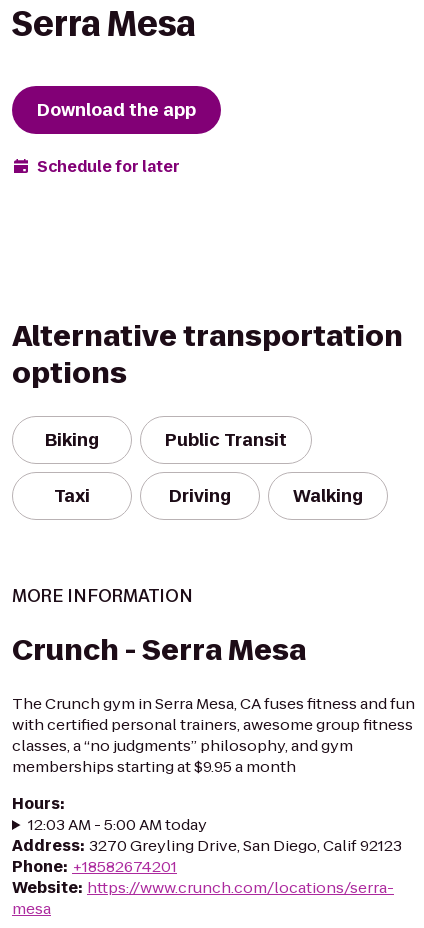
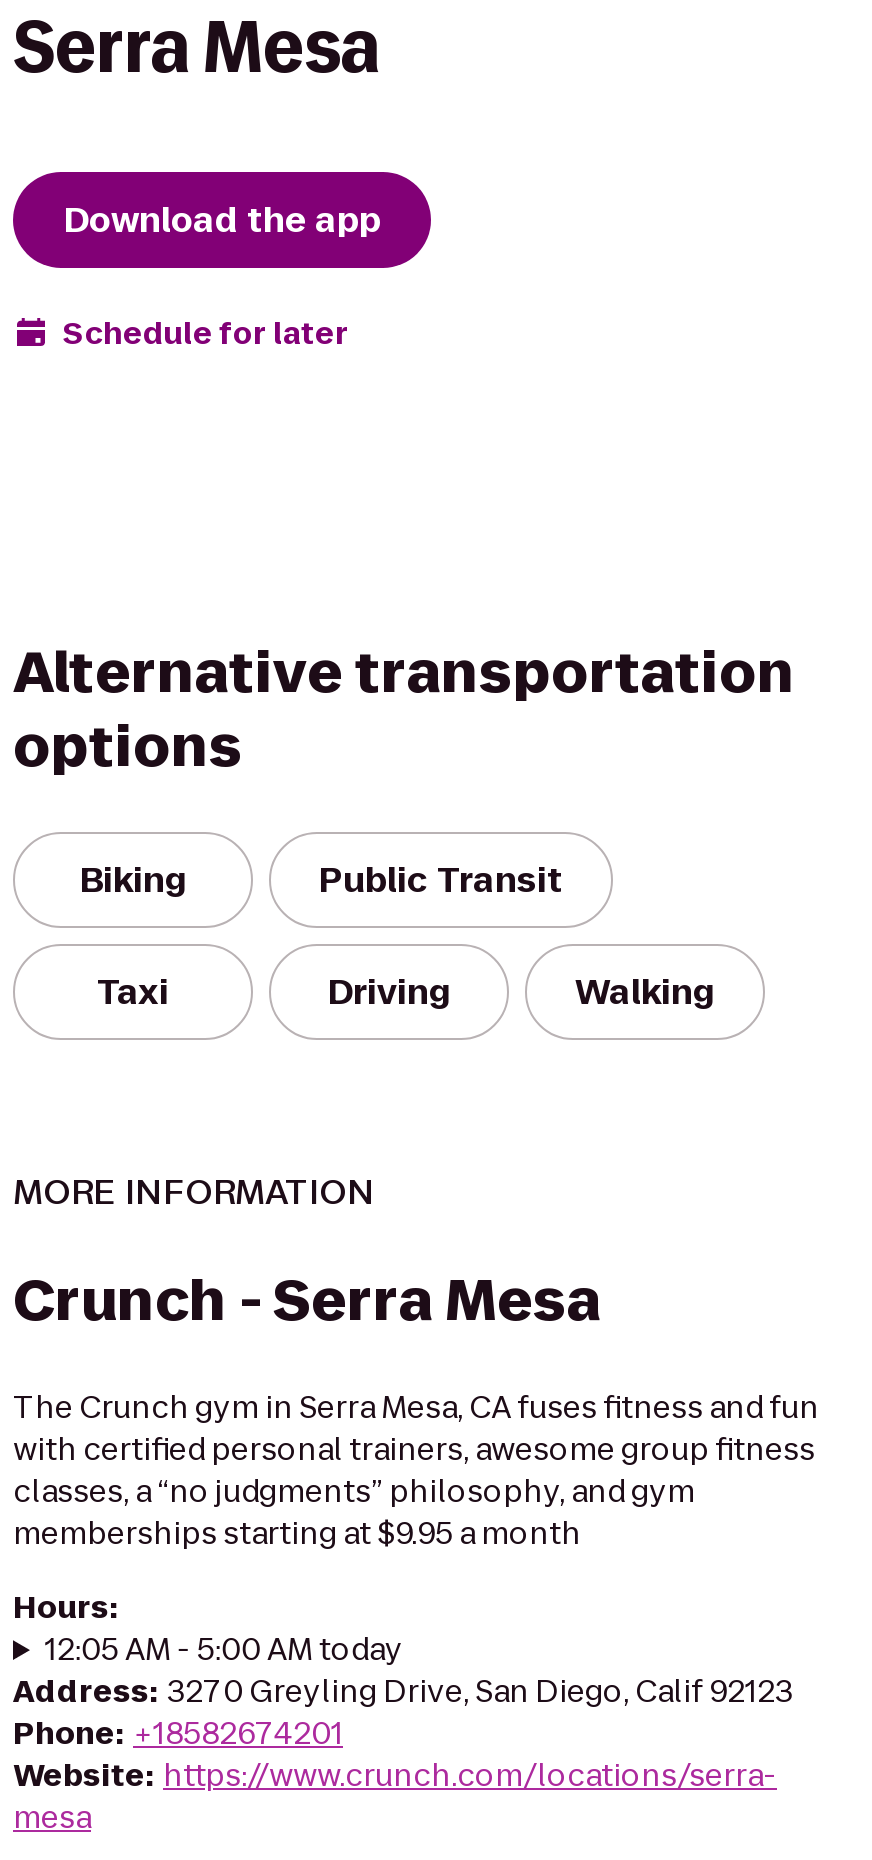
[28,814,207,835] 12:03 AM - 5:00 AM today -> [45,1628,403,1670] 12:05 AM - 5:00 AM today

